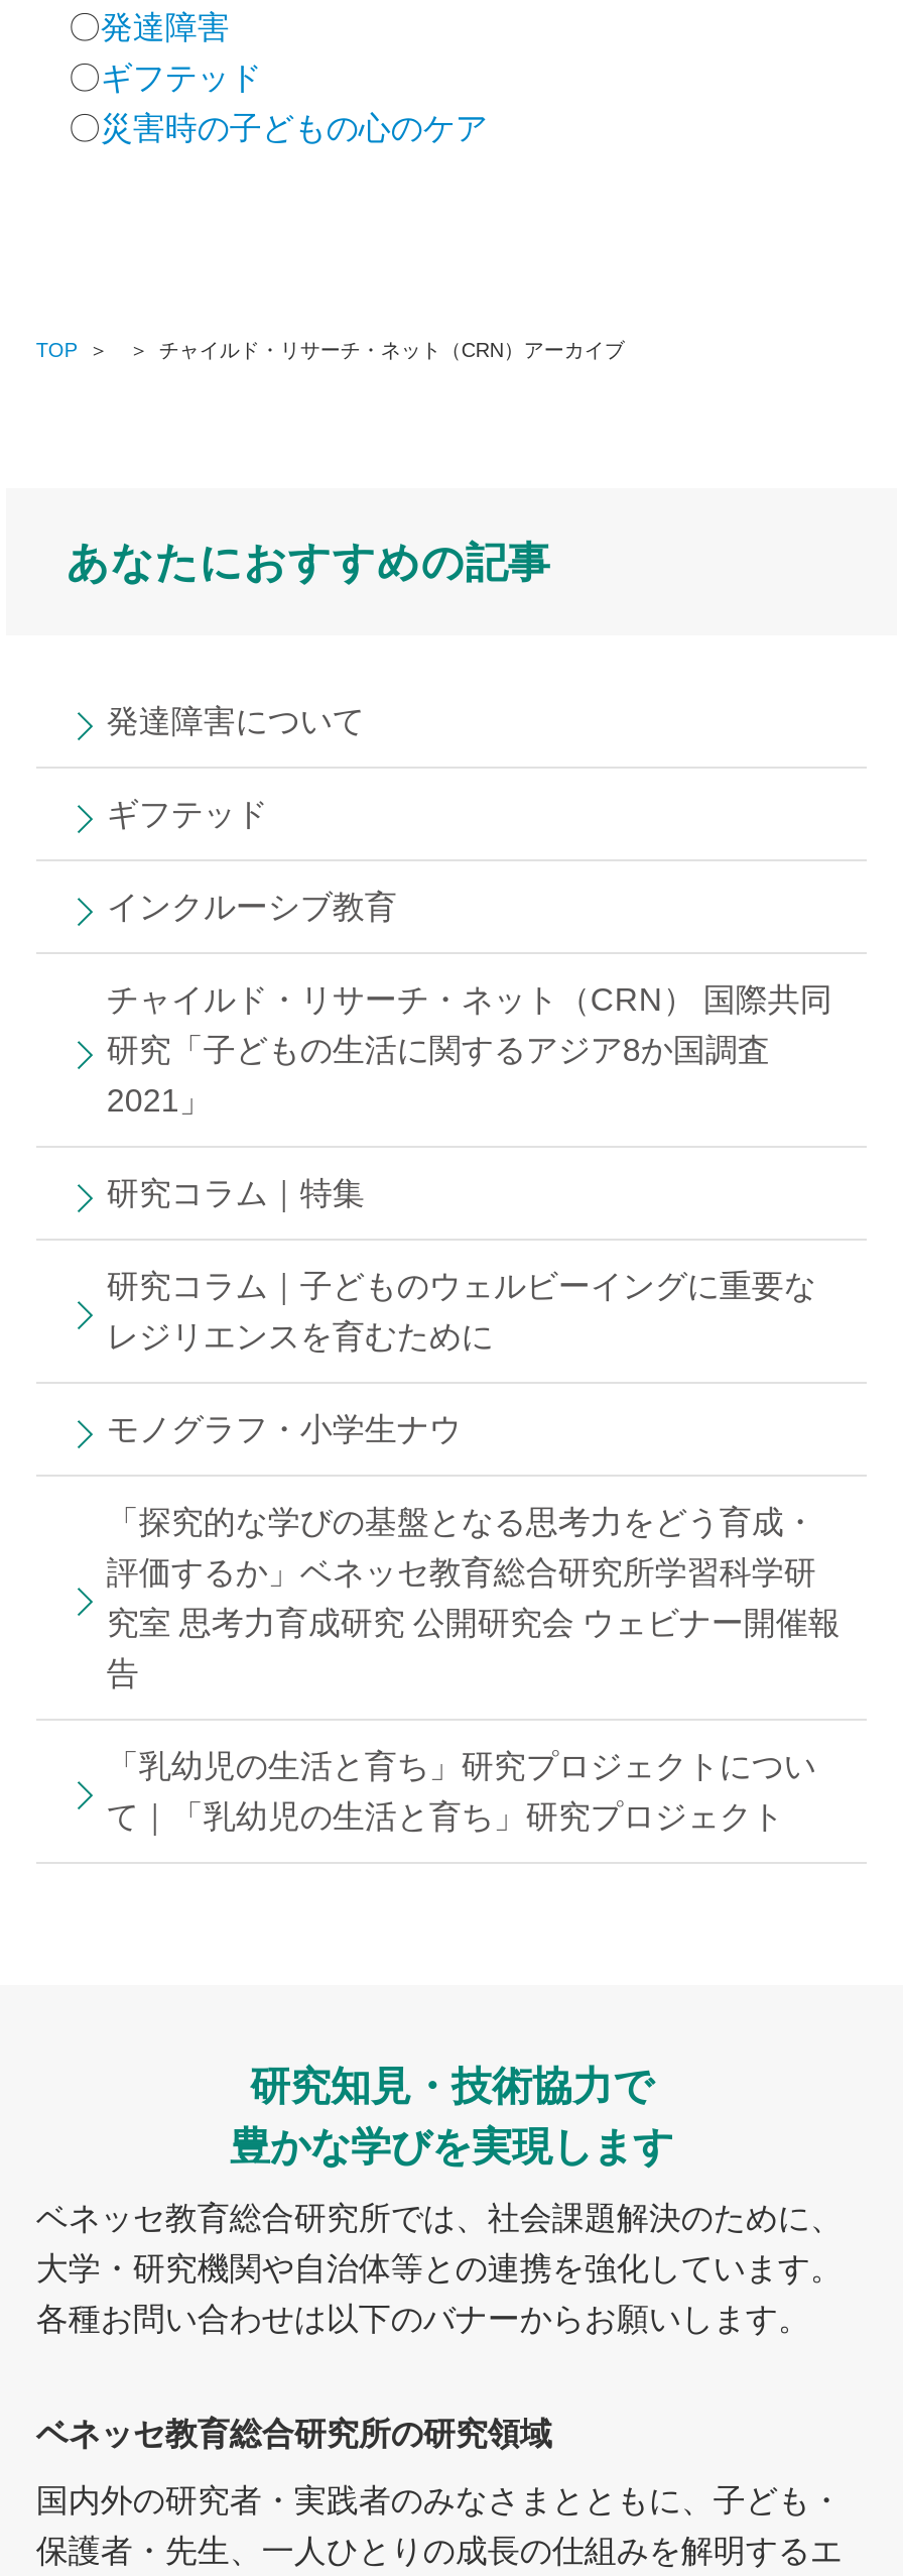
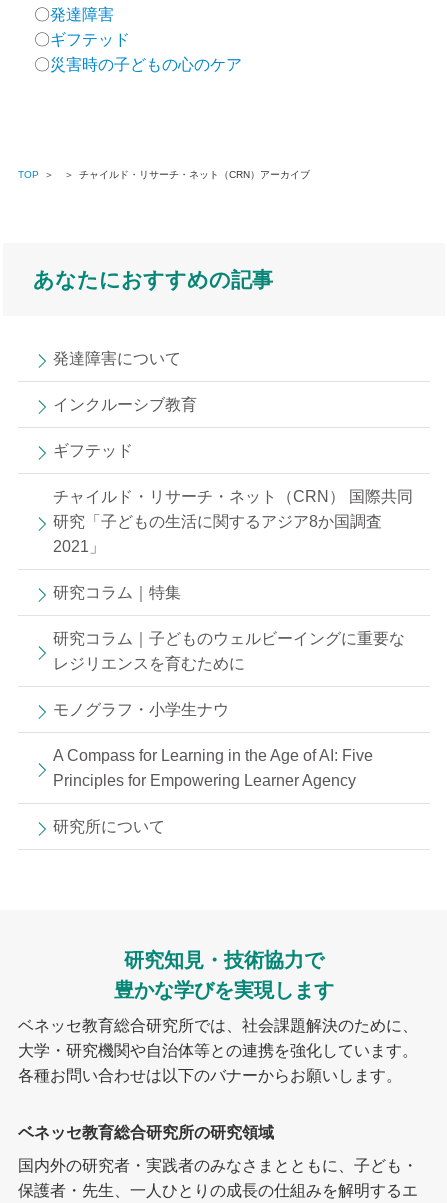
moved [107,797,268,831] -> [53,442,133,459]: ギフテッド
[107,1505,840,1834] 「探究的な学びの基盤となる思考力をどう育成・ | 評価するか」ベネッセ教育総合研究所学習科学研 | 究室 思考力育成研究 公開研究会 ウェビナー開催報 | 告 | 「乳幼児の生活と育ち」研究プロジェクトについ | て｜「乳幼児の生活と育ち」研究プロジェクト -> [53,747,373,835] A Compass for Learning in the Age of AI: Five | Principles for Empowering Learner Agency | 研究所について

